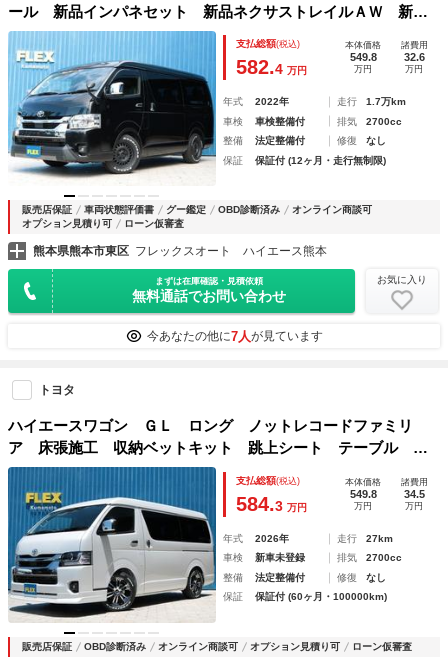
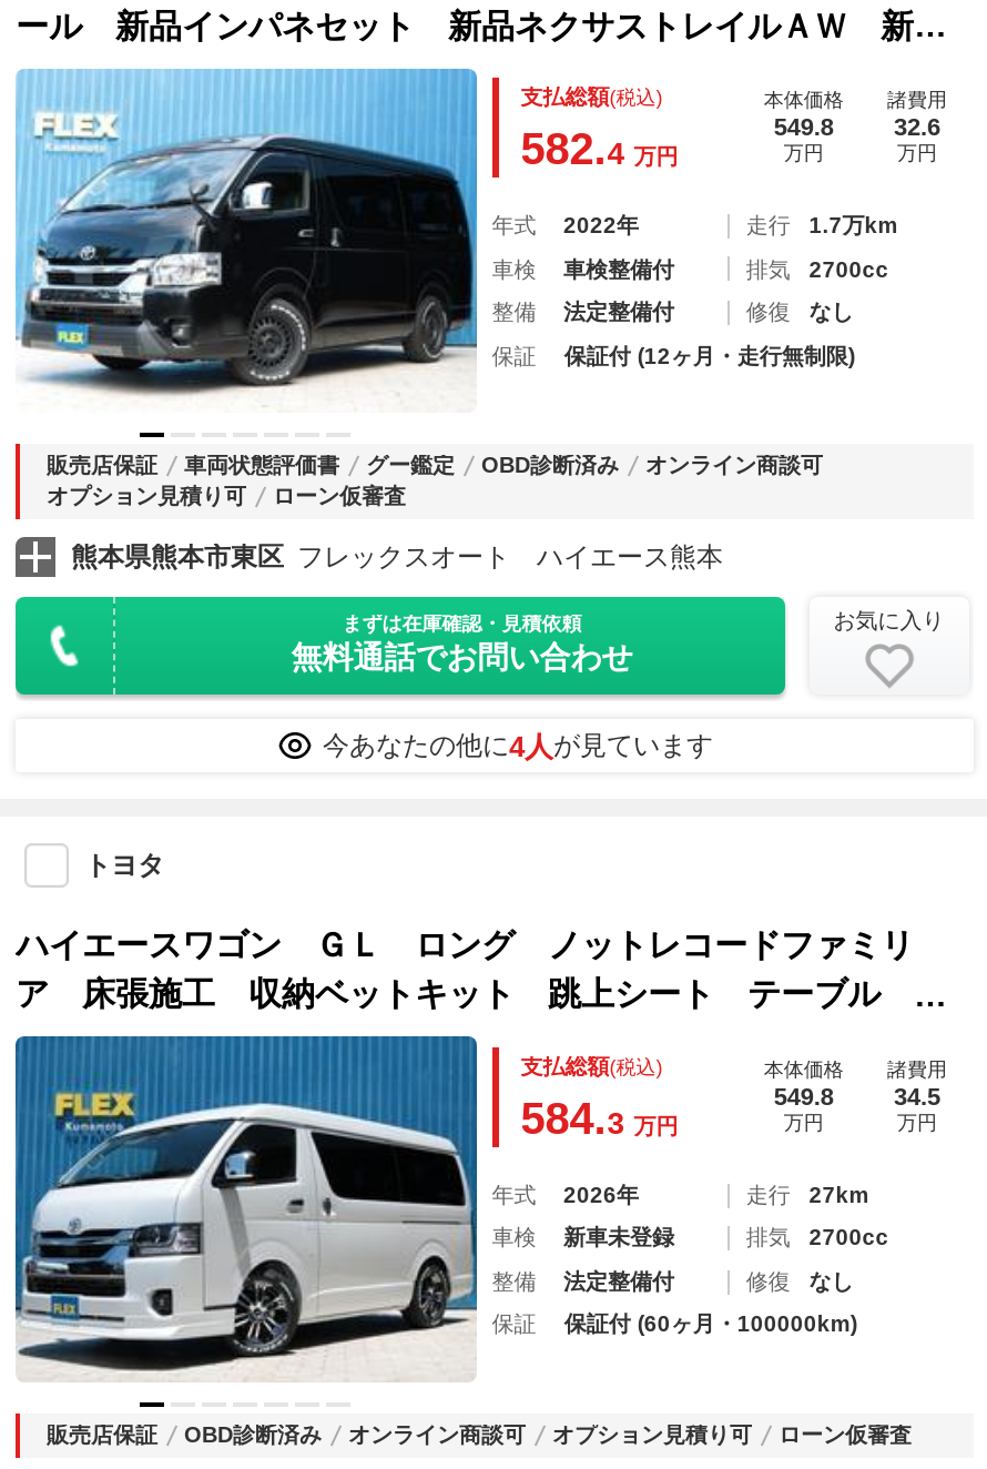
[146,329,322,344] 今あなたの他に7人が見ています -> [323,730,713,763] 今あなたの他に4人が見ています

